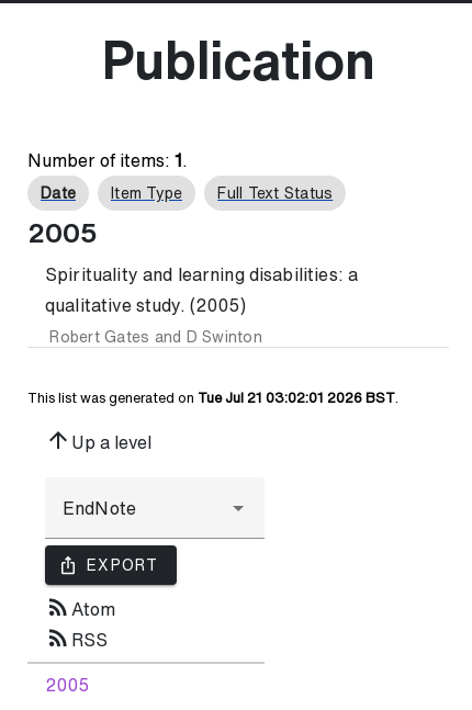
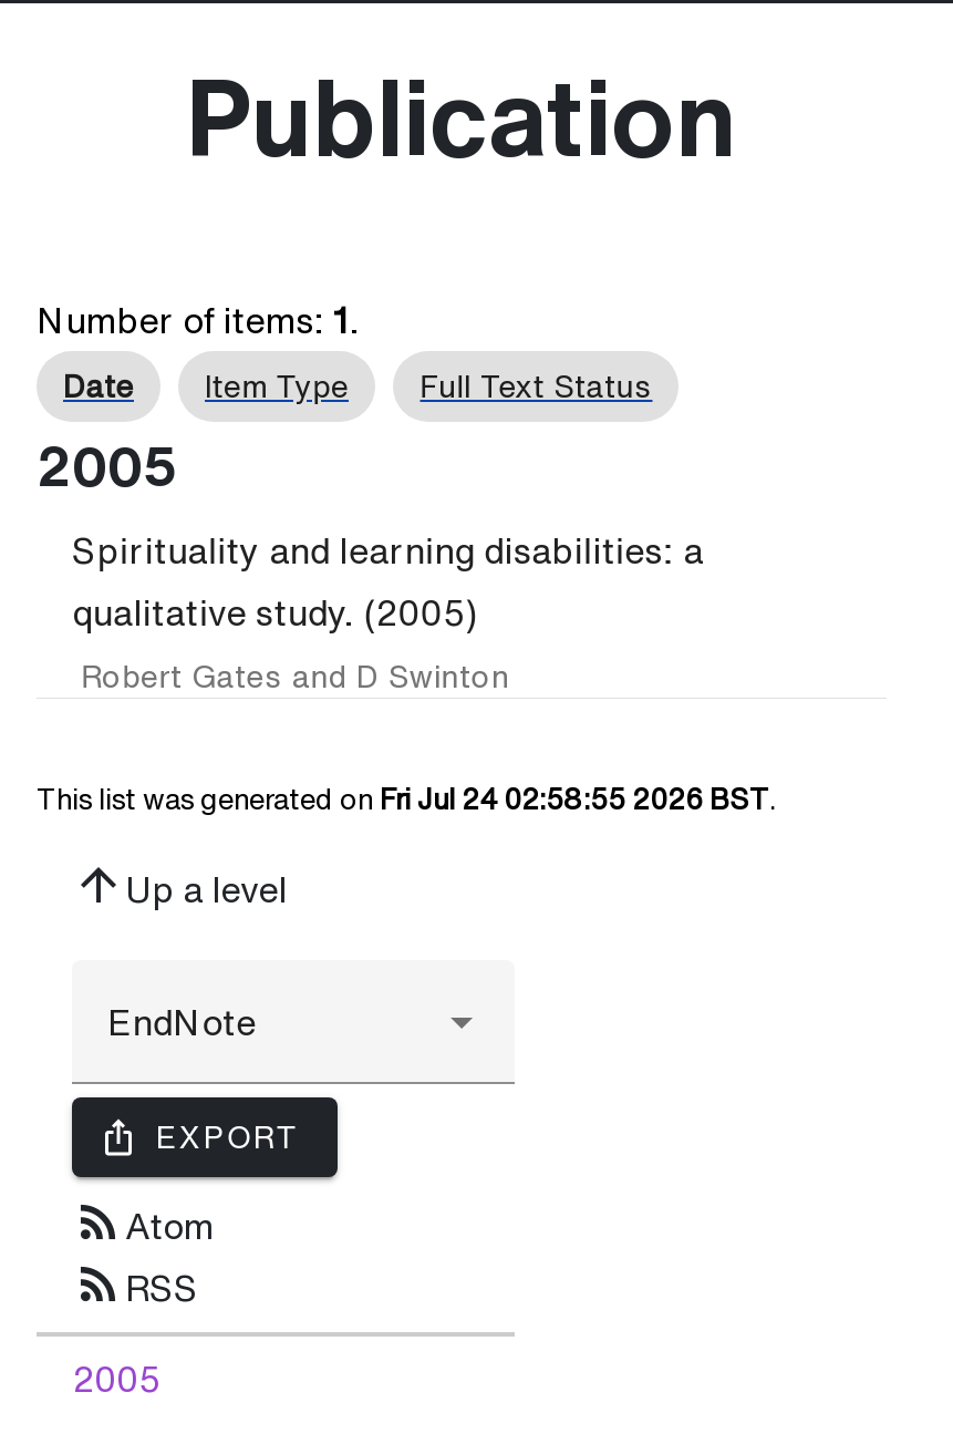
[27,391,398,405] This list was generated on Tue Jul 21 03:02:01 2026 BST. -> [37,786,776,815] This list was generated on Fri Jul 24 02:58:55 2026 BST.

